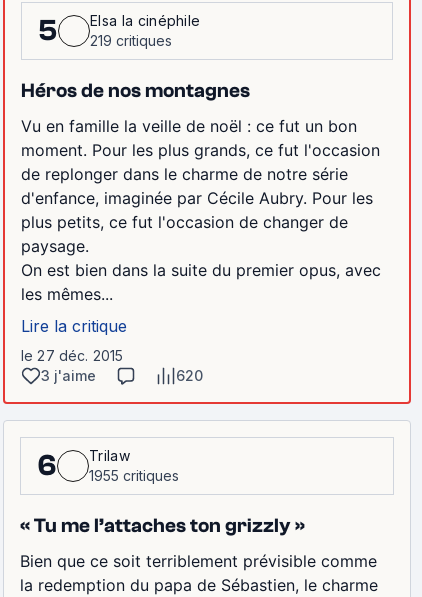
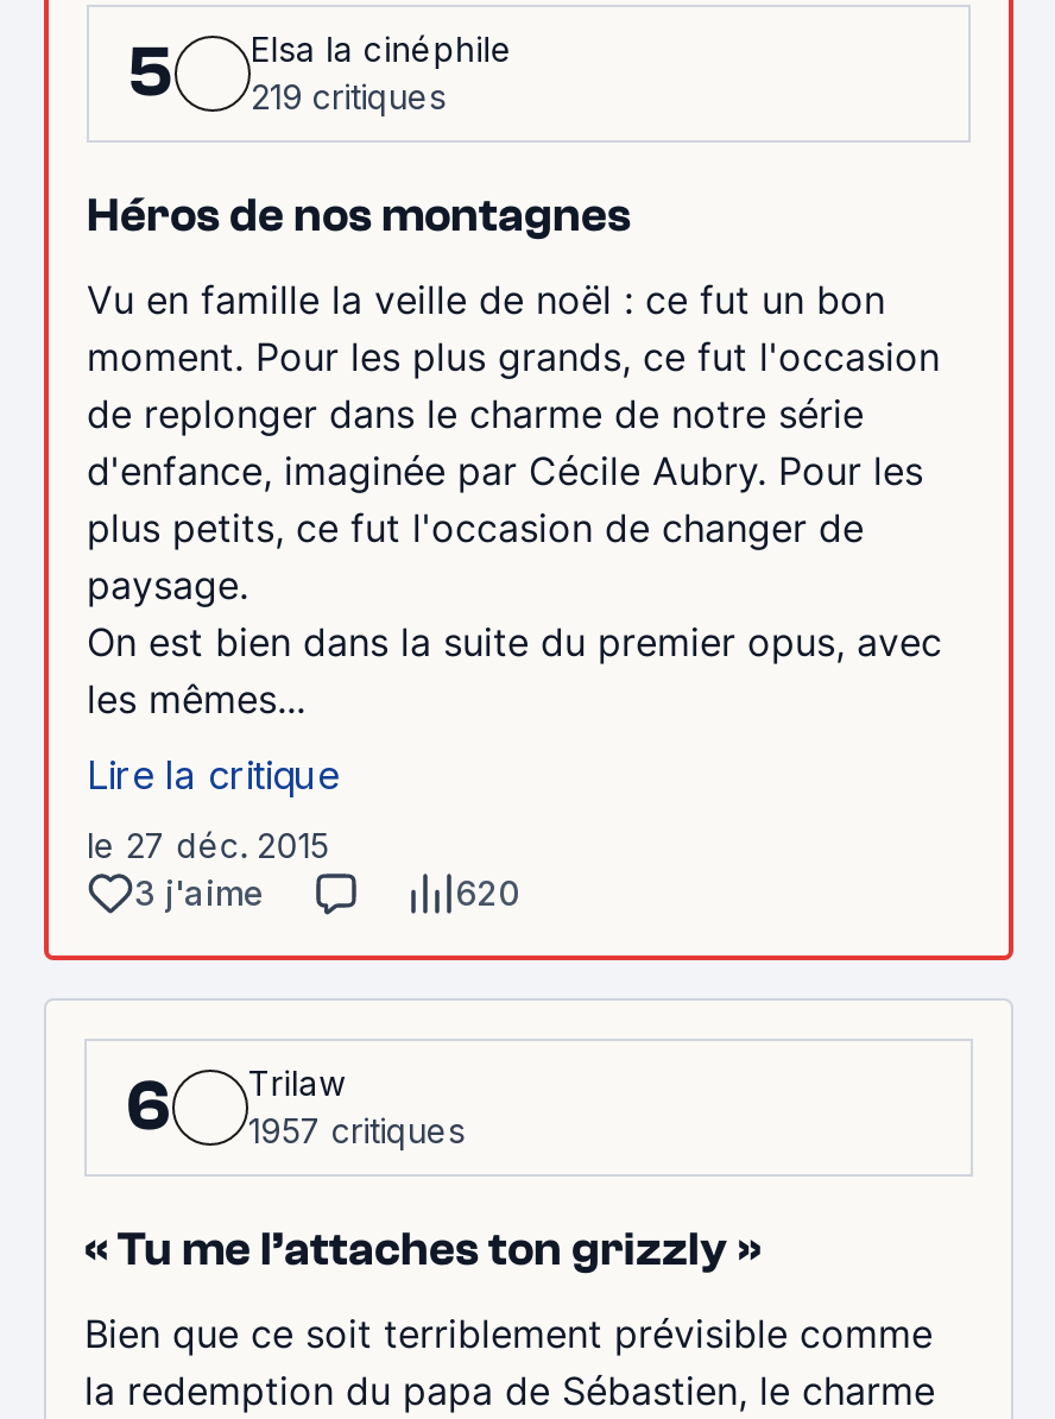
[37,446,179,483] 6 1955 critiques Trilaw -> [125,1061,465,1149] 6 1957 critiques Trilaw

